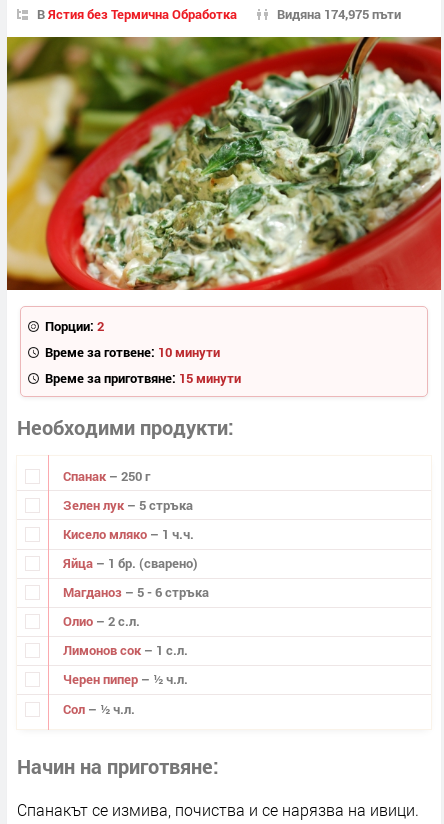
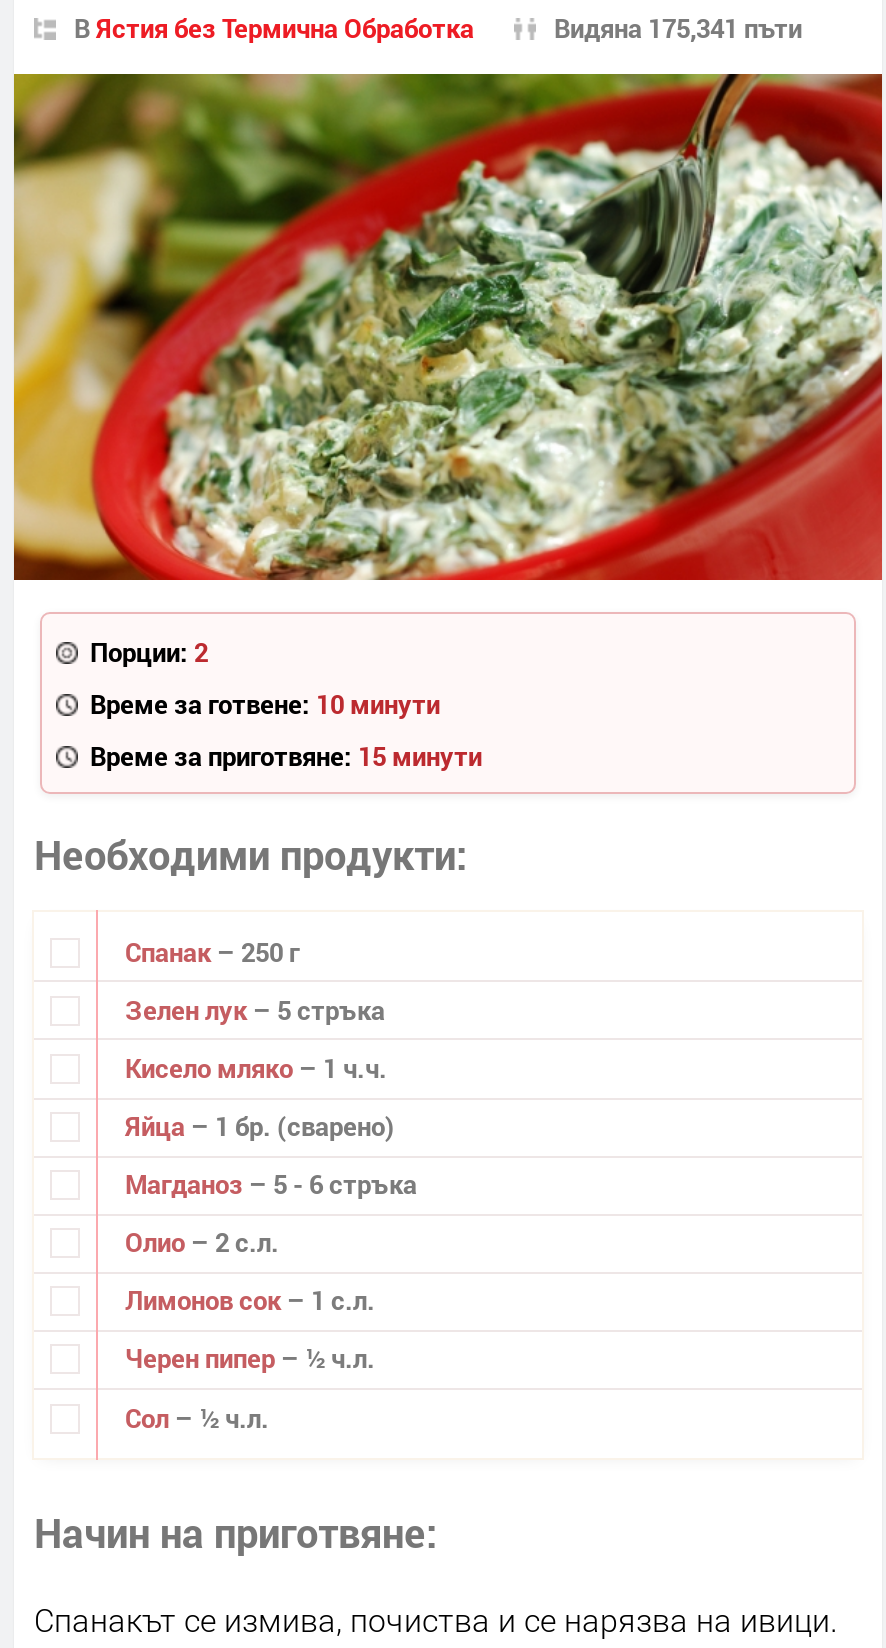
[277,5,401,23] Видяна 174,975 пъти -> [554,10,802,46] Видяна 175,341 пъти

